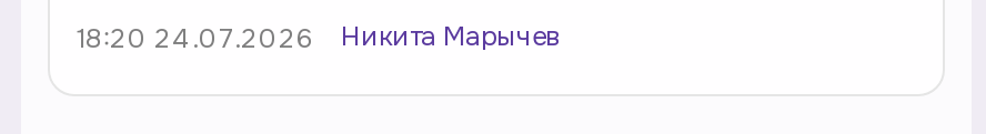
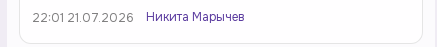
[77,19,561,56] 18:20 24.07.2026 Никита Марычев -> [32,9,245,26] 22:01 21.07.2026 Никита Марычев

